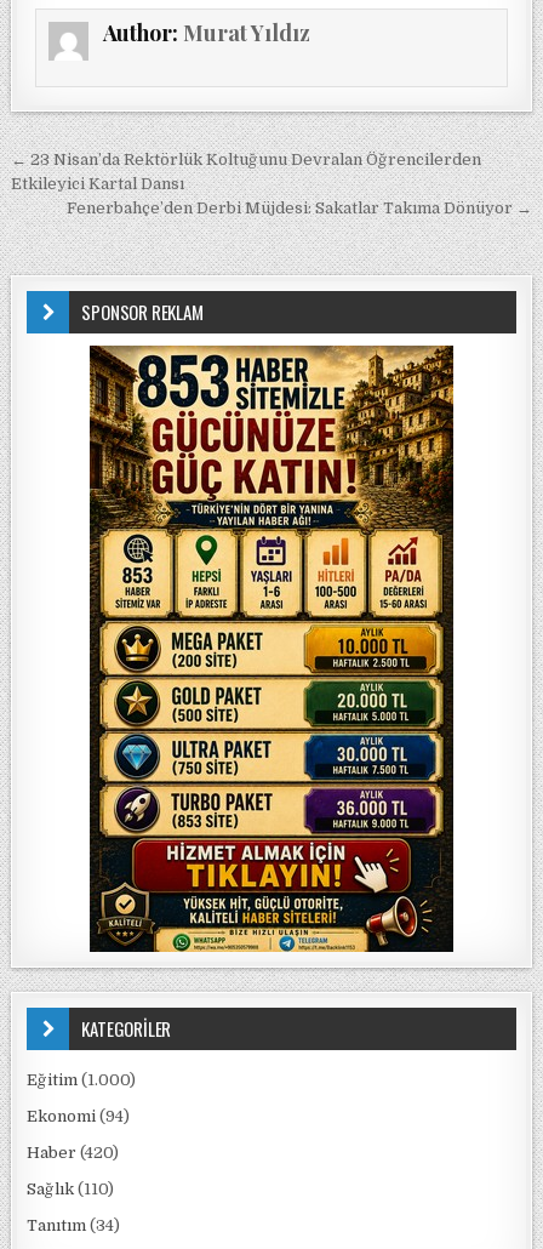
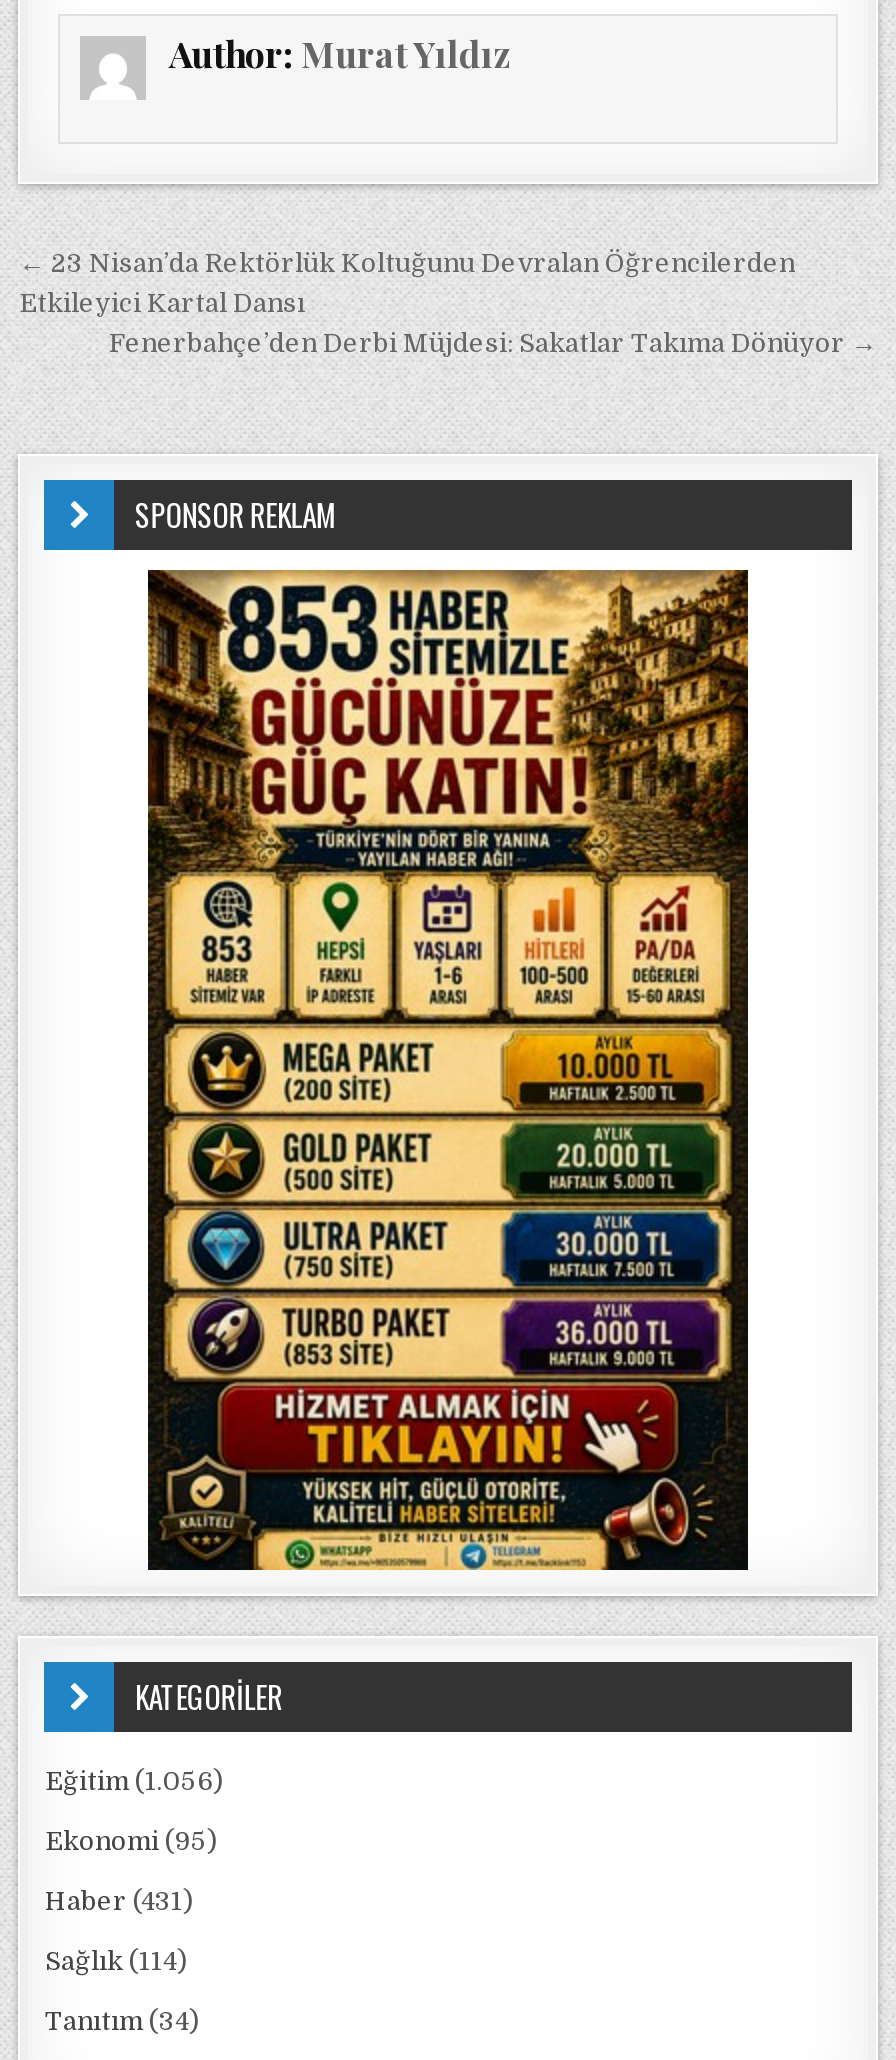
[27,1071,136,1089] Eğitim (1.000) -> [45,1766,223,1796] Eğitim (1.056)
[27,1107,130,1125] Ekonomi (94) -> [45,1826,217,1856] Ekonomi (95)
[27,1144,119,1162] Haber (420) -> [45,1886,193,1916] Haber (431)
[27,1180,115,1198] Sağlık (110) -> [45,1946,187,1976] Sağlık (114)

